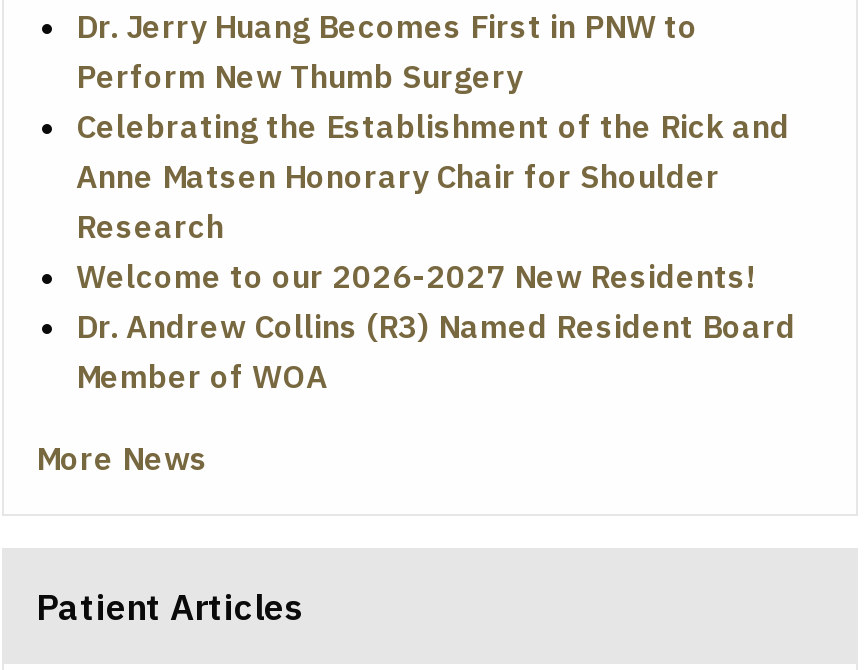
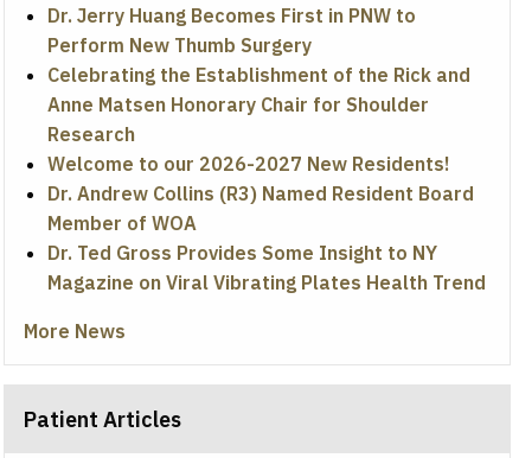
none -> [47,240,486,294] Dr. Ted Gross Provides Some Insight to NY | Magazine on Viral Vibrating Plates Health Trend

